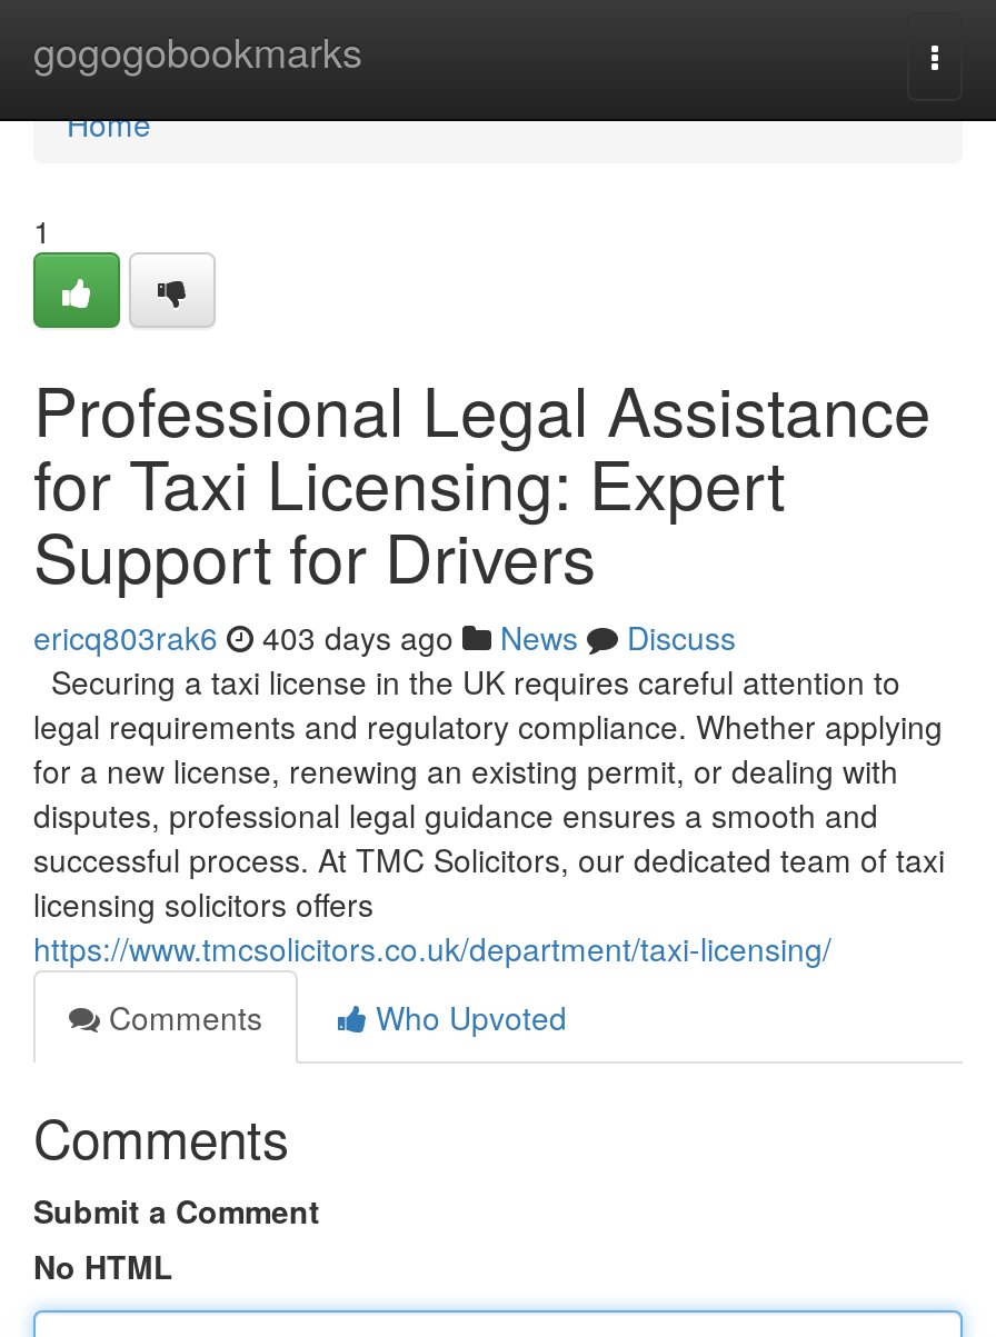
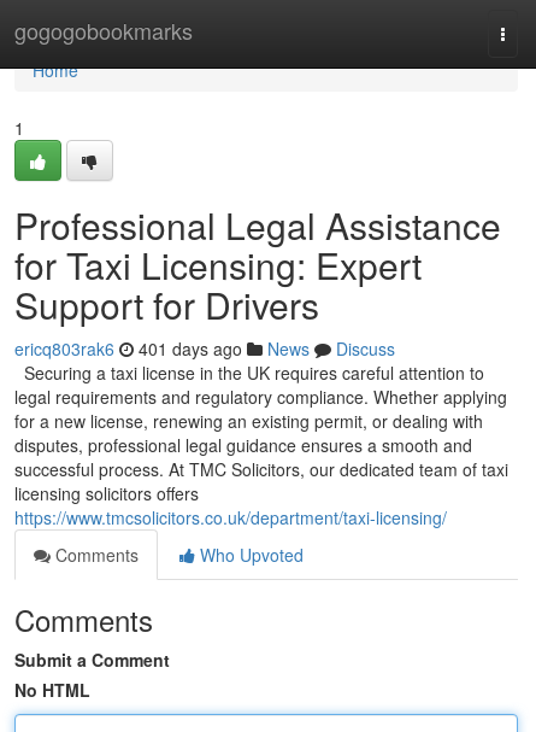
[33,615,736,659] ericq803rak6 403 days ago News Discuss -> [14,336,395,361] ericq803rak6 401 days ago News Discuss

